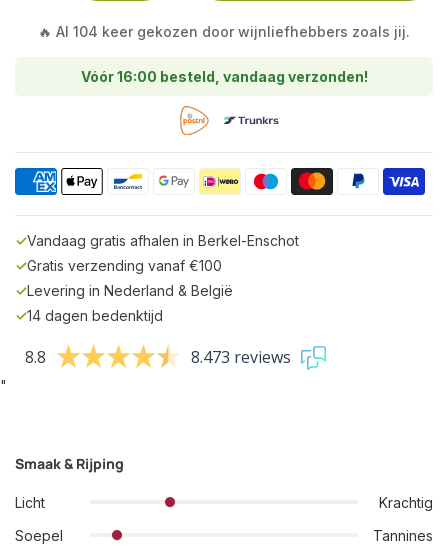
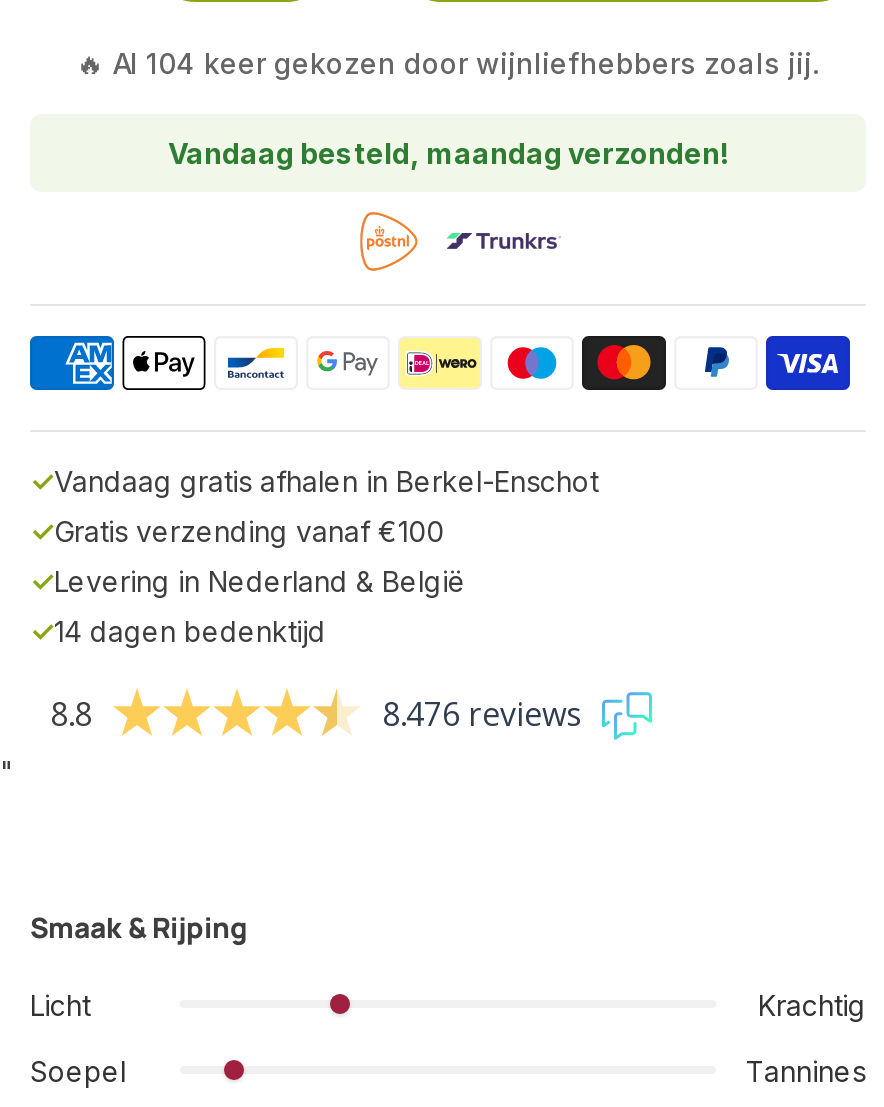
[80,68,367,85] Vóór 16:00 besteld, vandaag verzonden! -> [168,135,728,169] Vandaag besteld, maandag verzonden!
[191,346,291,368] 8.473 reviews -> [382,692,582,736] 8.476 reviews

